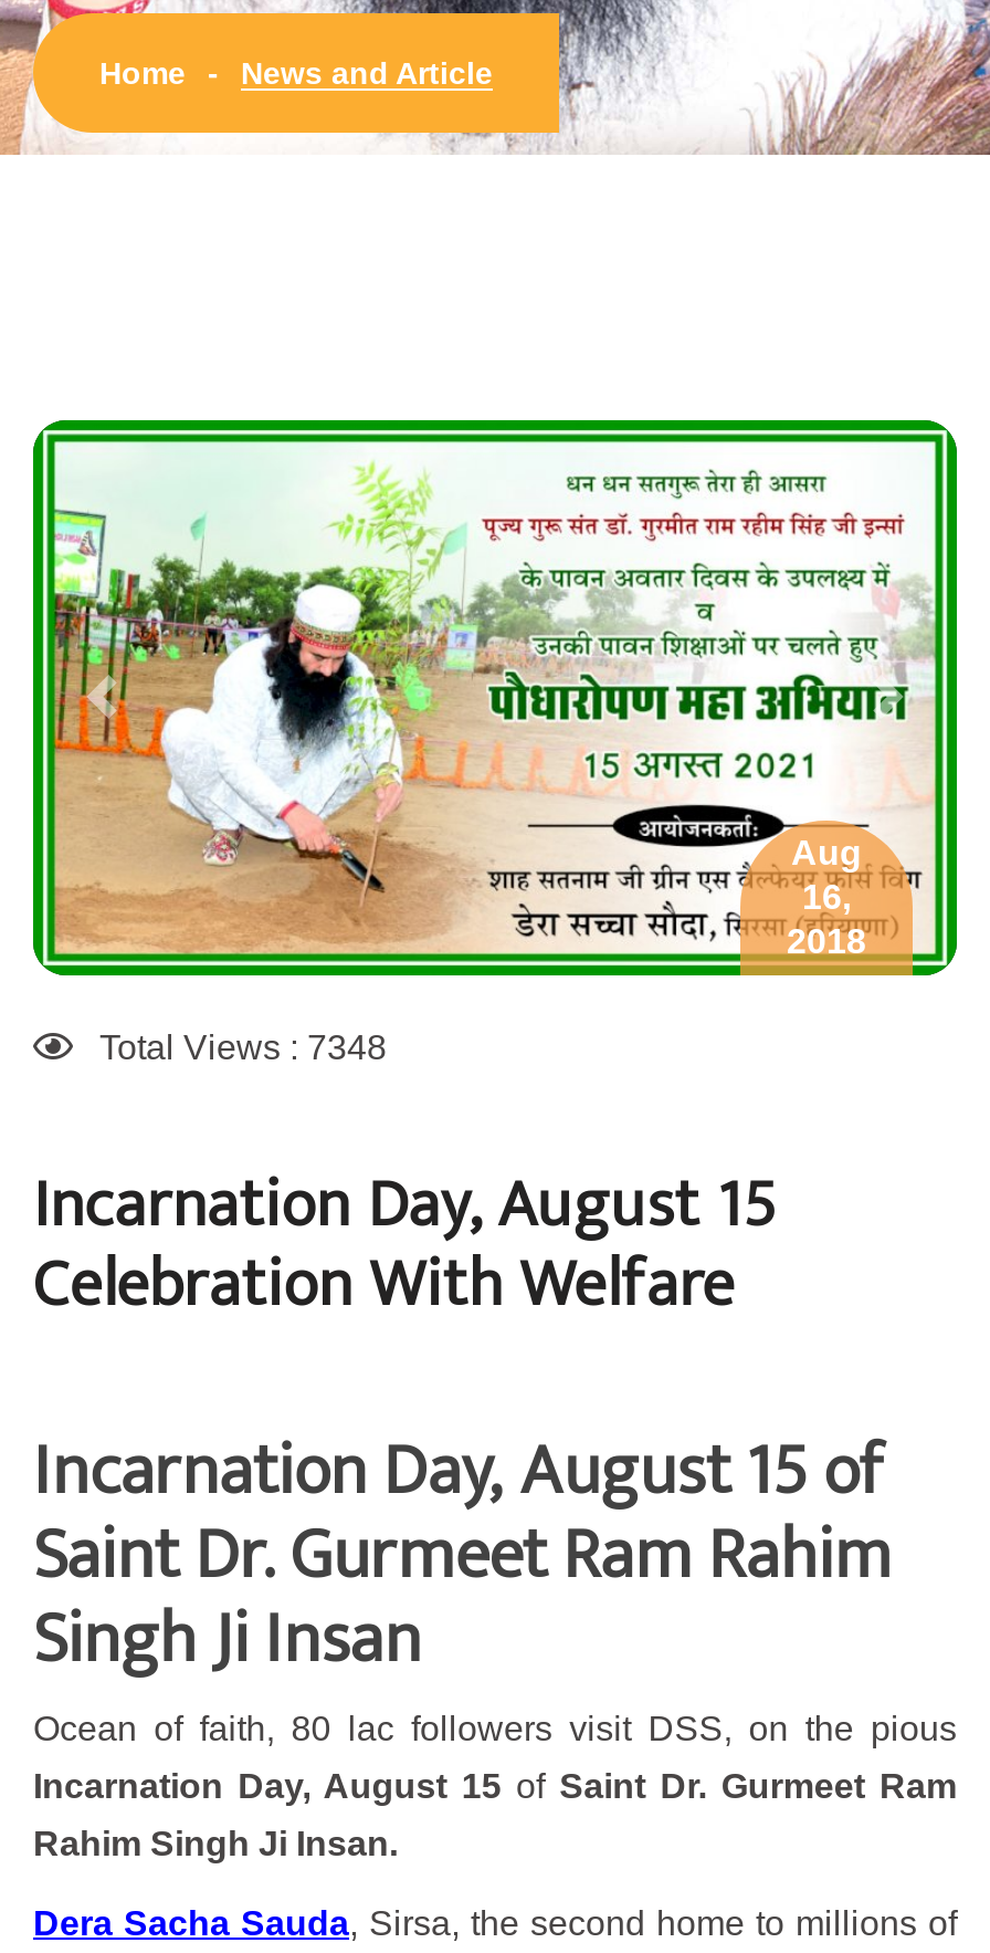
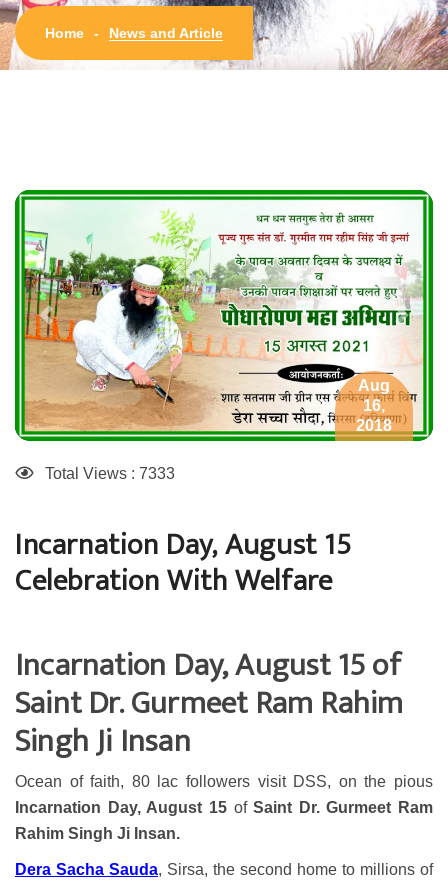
[73,1028,387,1066] Total Views : 7348 -> [33,465,175,482] Total Views : 7333

